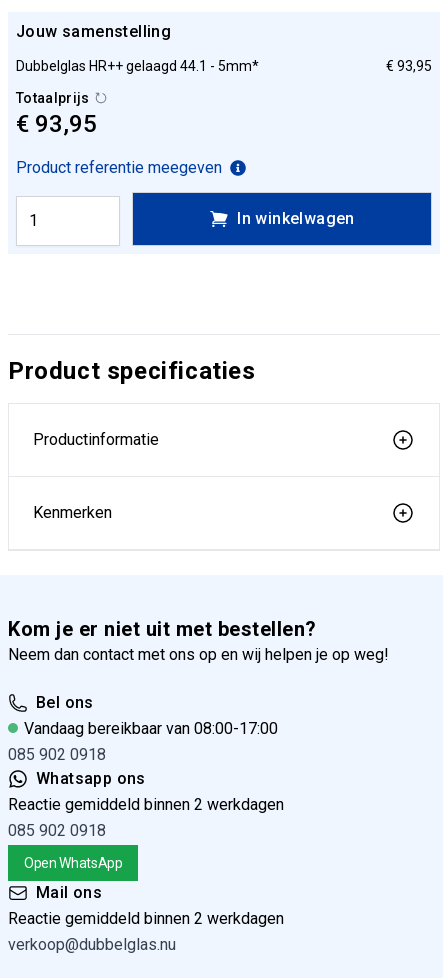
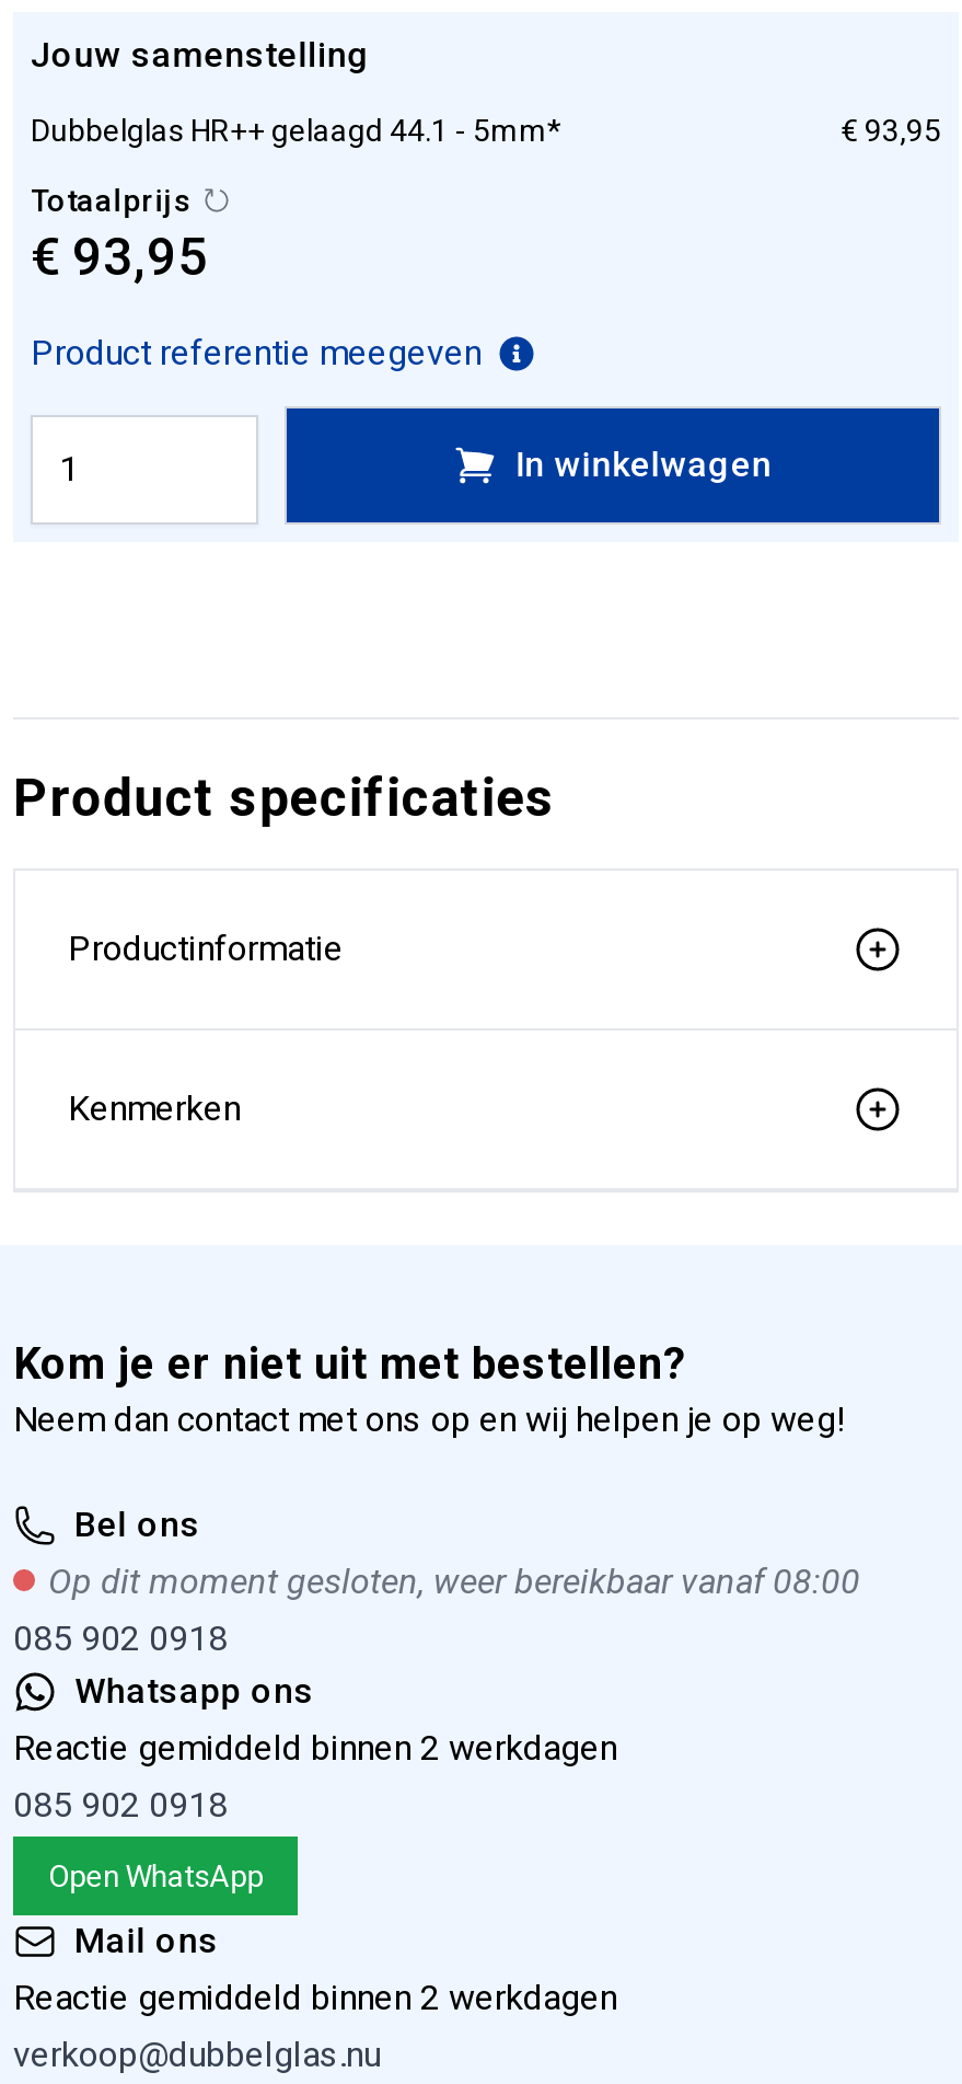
[24,719,278,738] Vandaag bereikbaar van 08:00-17:00 -> [48,1561,860,1602] Op dit moment gesloten, weer bereikbaar vanaf 08:00

